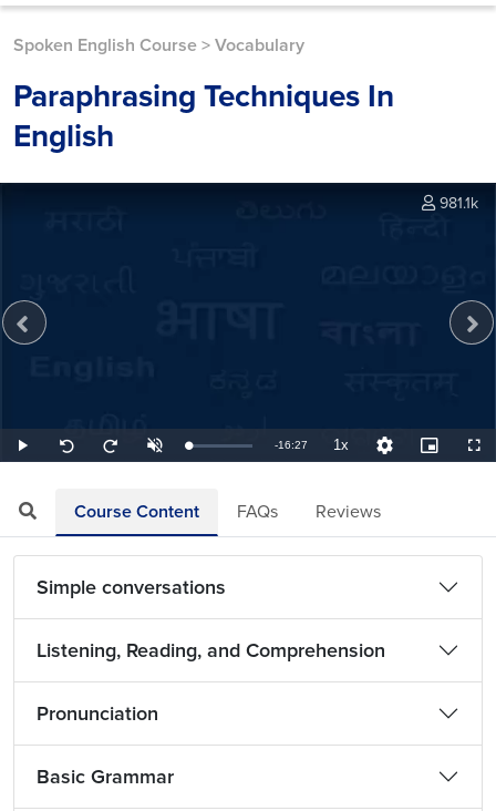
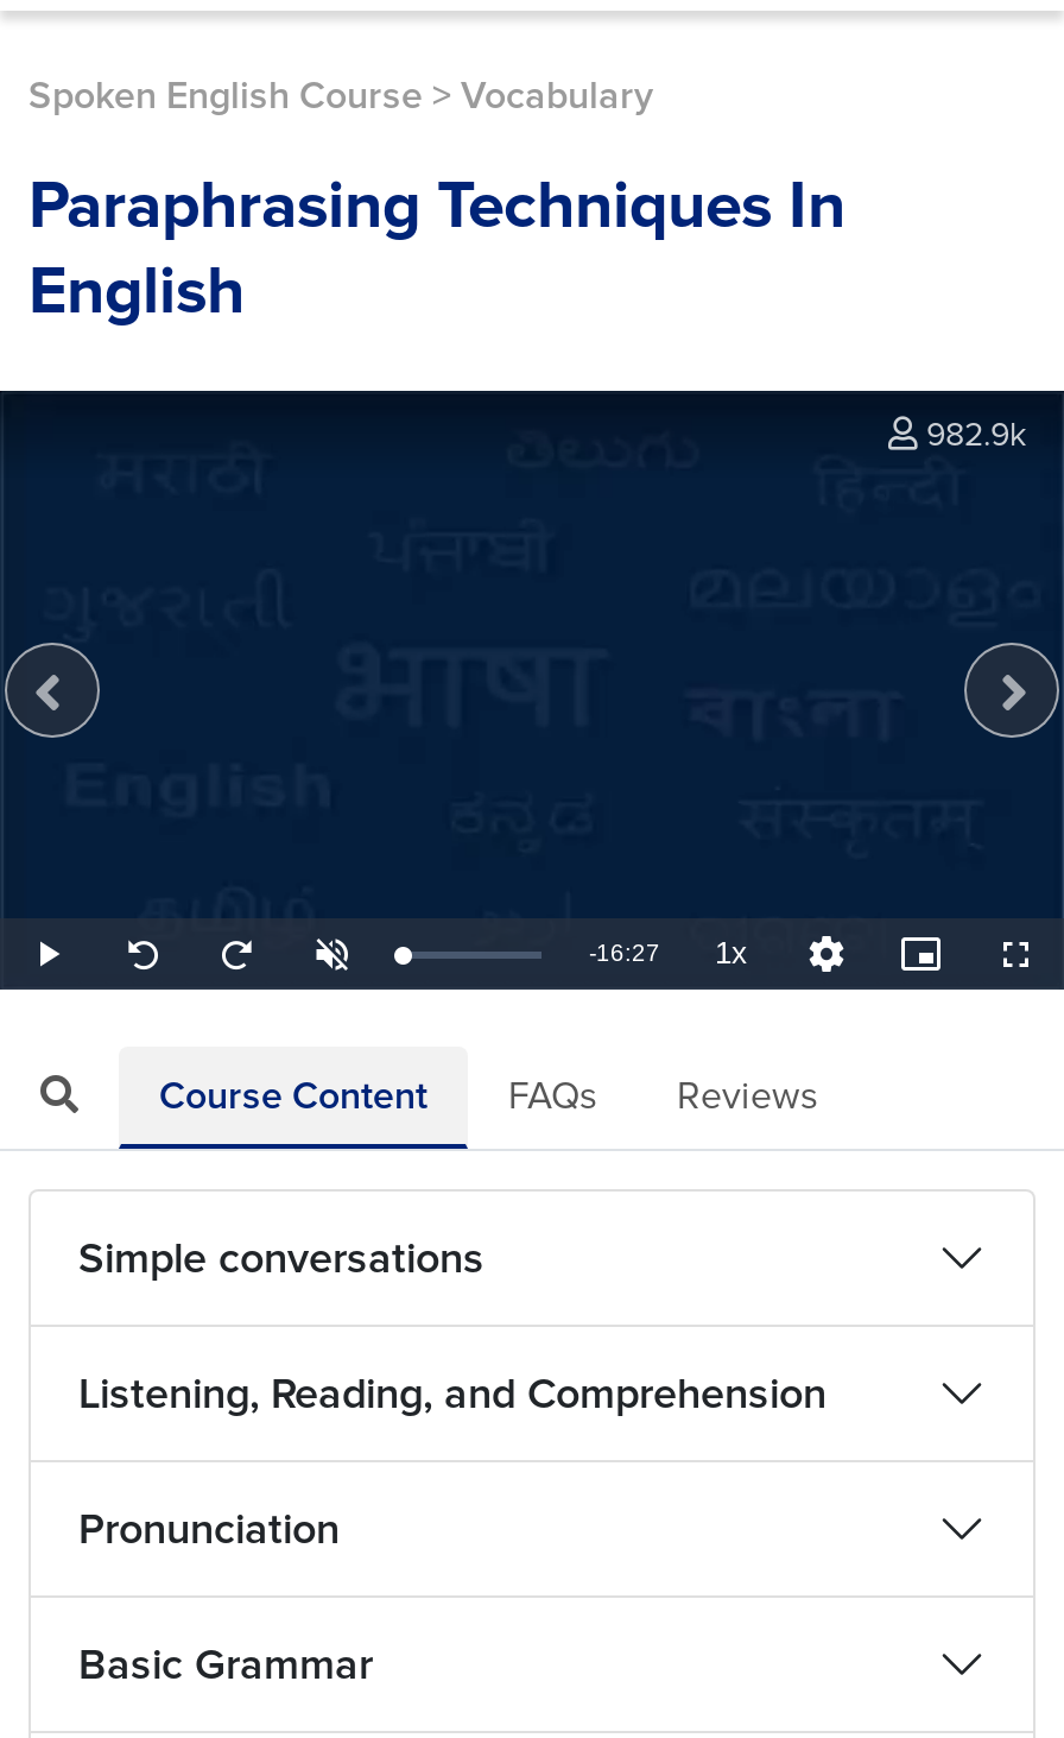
[435,194,478,213] 981.1k -> [917,415,1026,455] 982.9k

